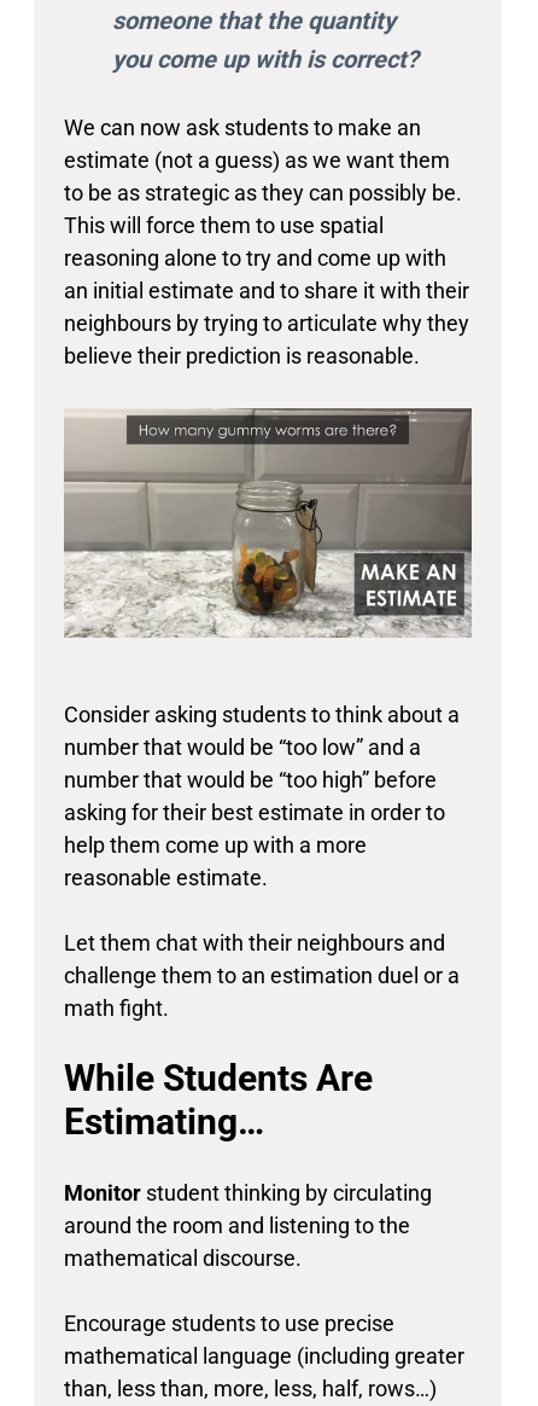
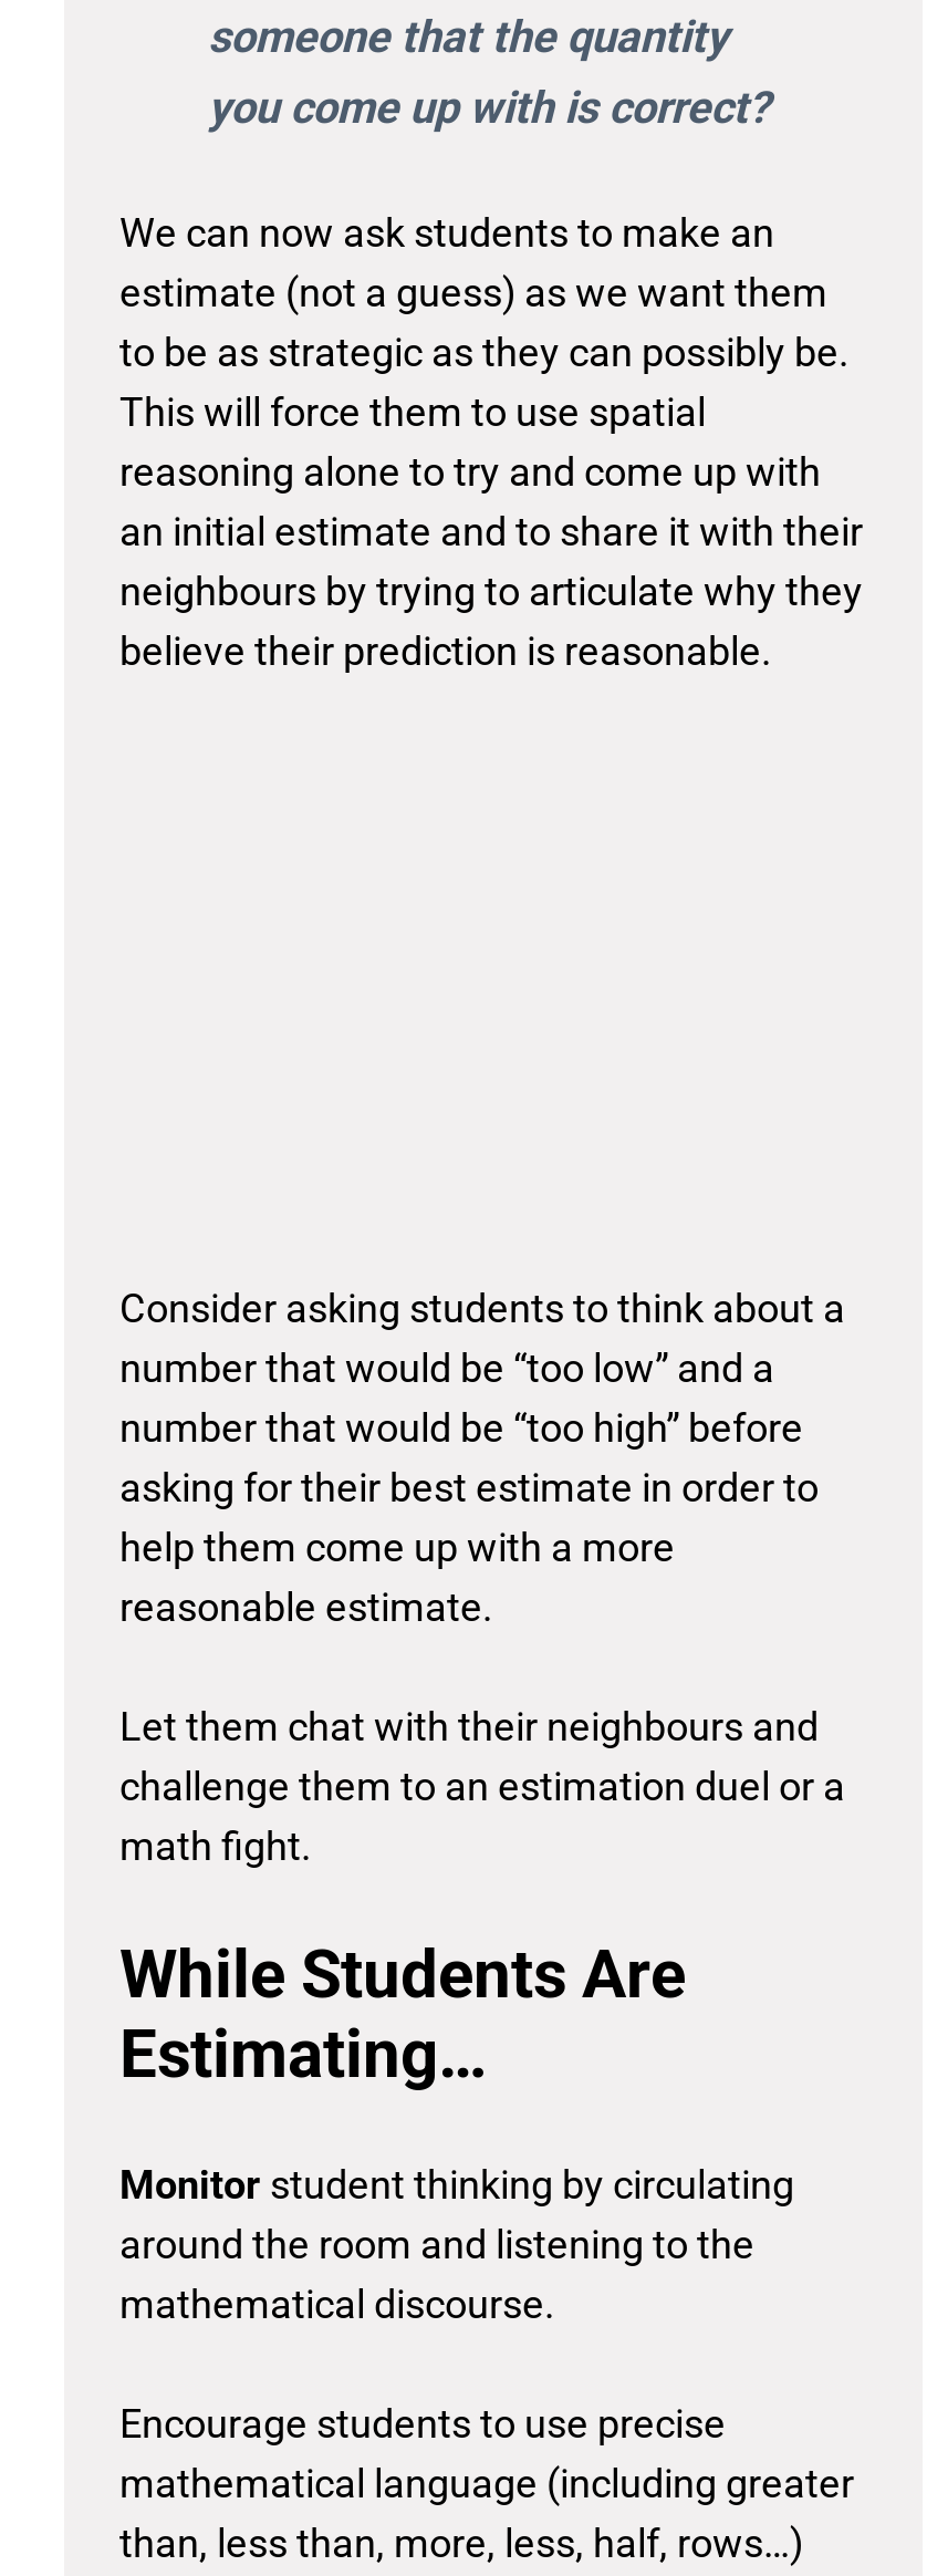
[63,407,473,639] [image] -> none

